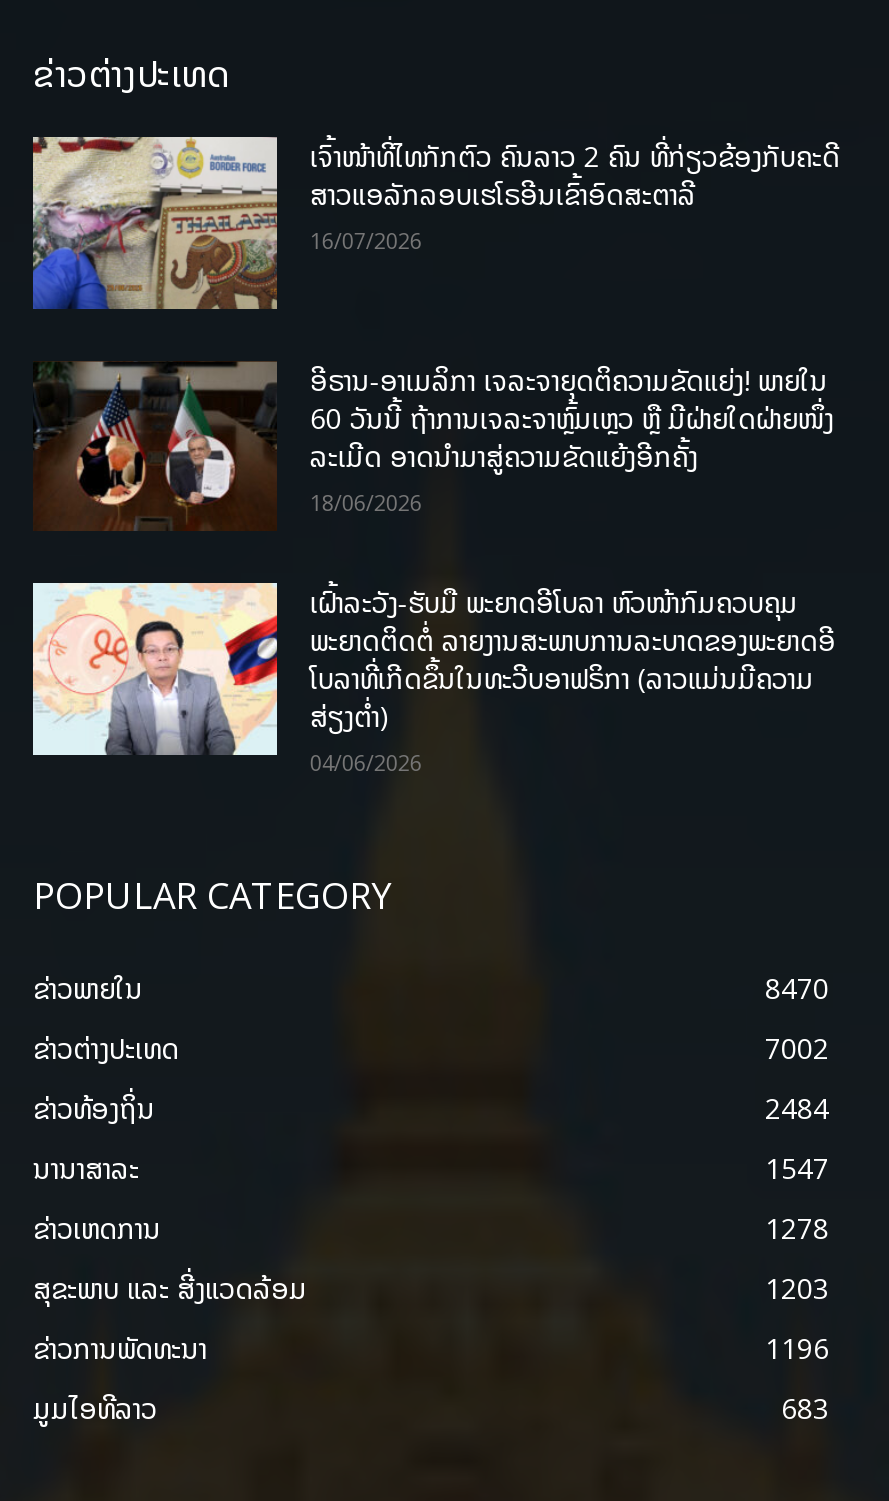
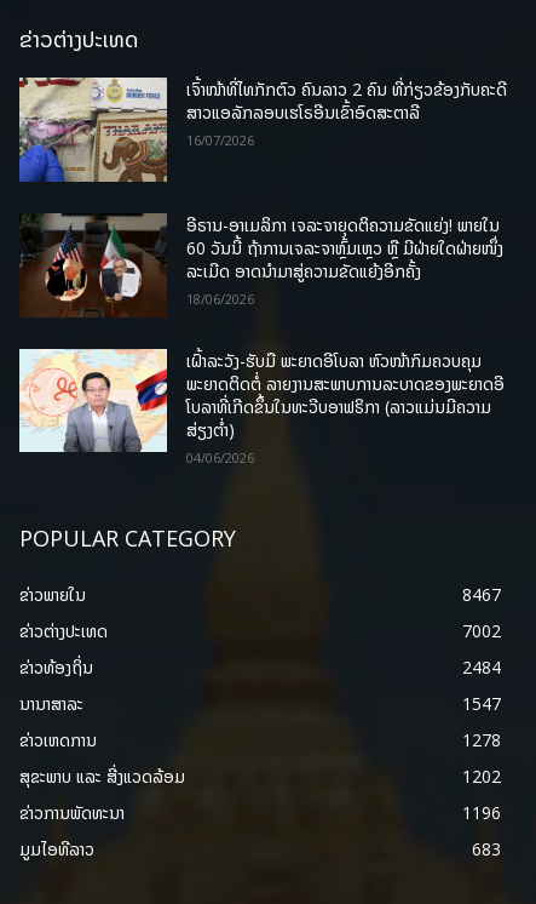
[765,970,829,1008] 8470 -> [462,583,501,606] 8467
[765,1270,829,1308] 1203 -> [462,764,501,787] 1202

